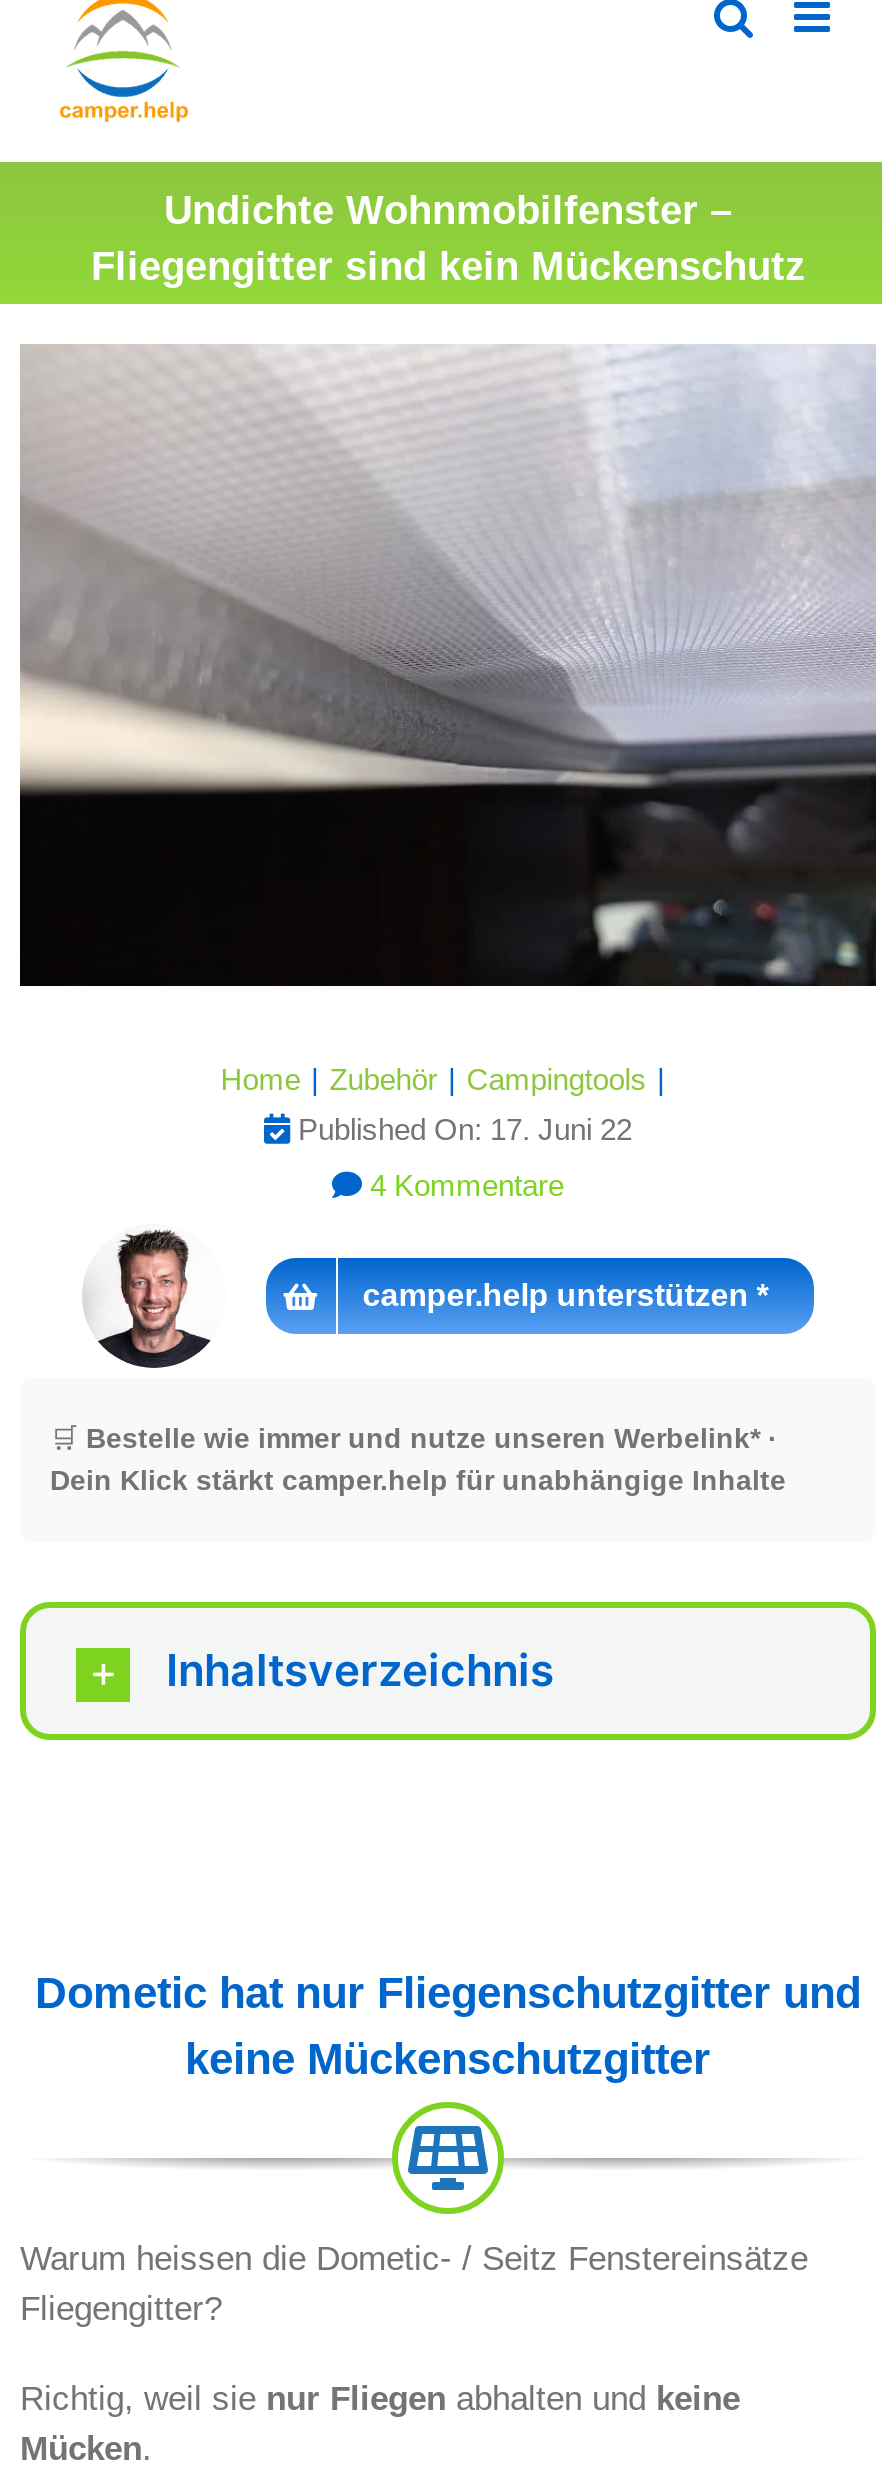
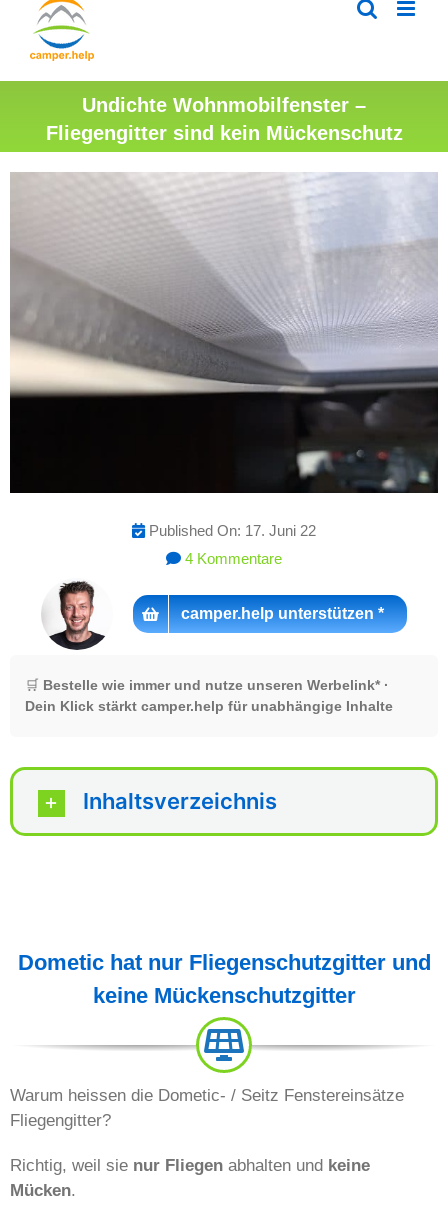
[220,1062,646,1096] Home | Zubehör | Campingtools -> none

